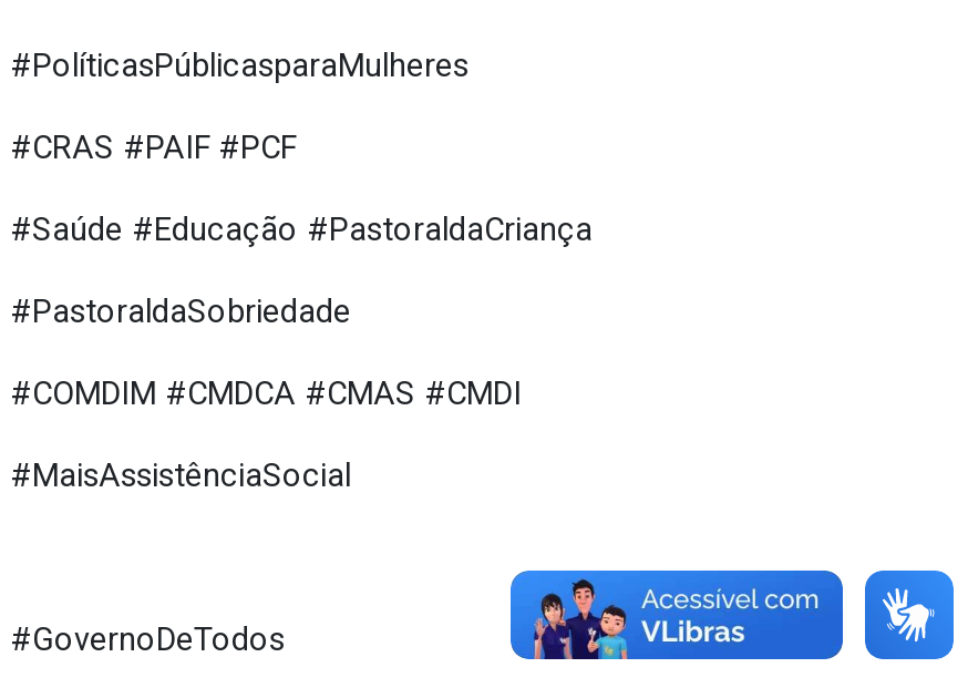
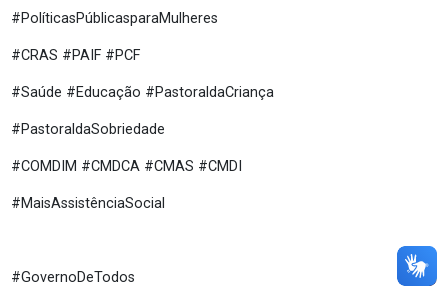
[508,567,845,663] [image] -> none

